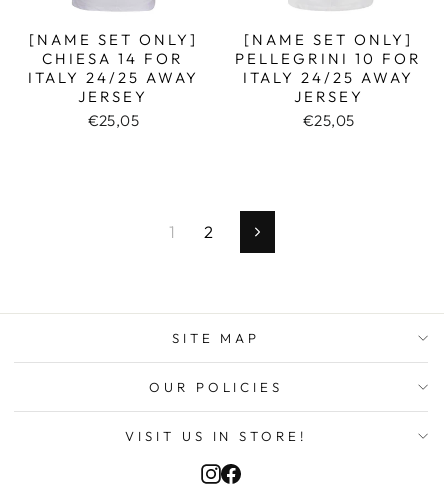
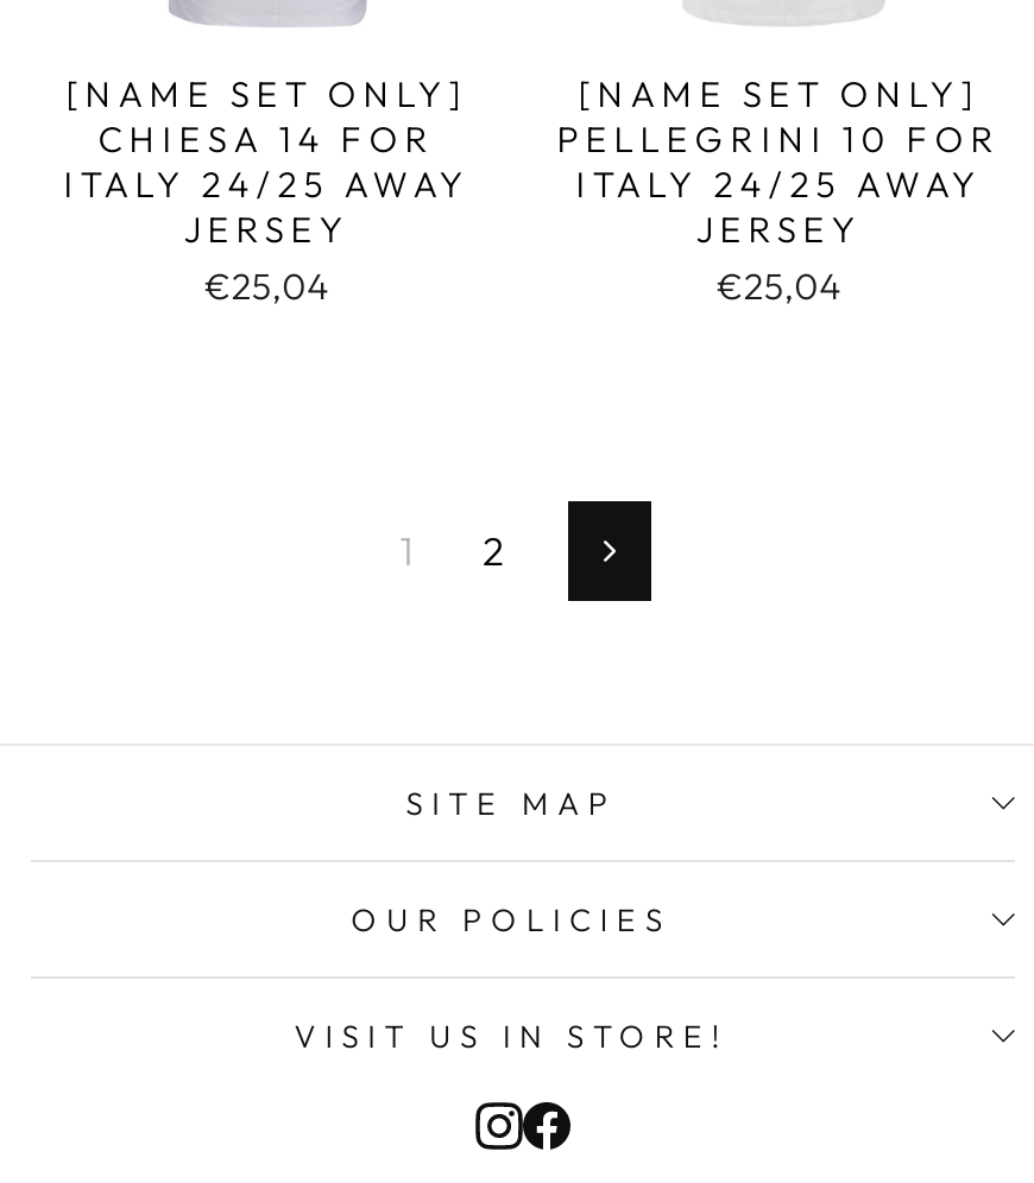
[87,110,139,129] €25,05 -> [204,262,329,308] €25,04
[303,110,354,129] €25,05 -> [717,262,841,308] €25,04

